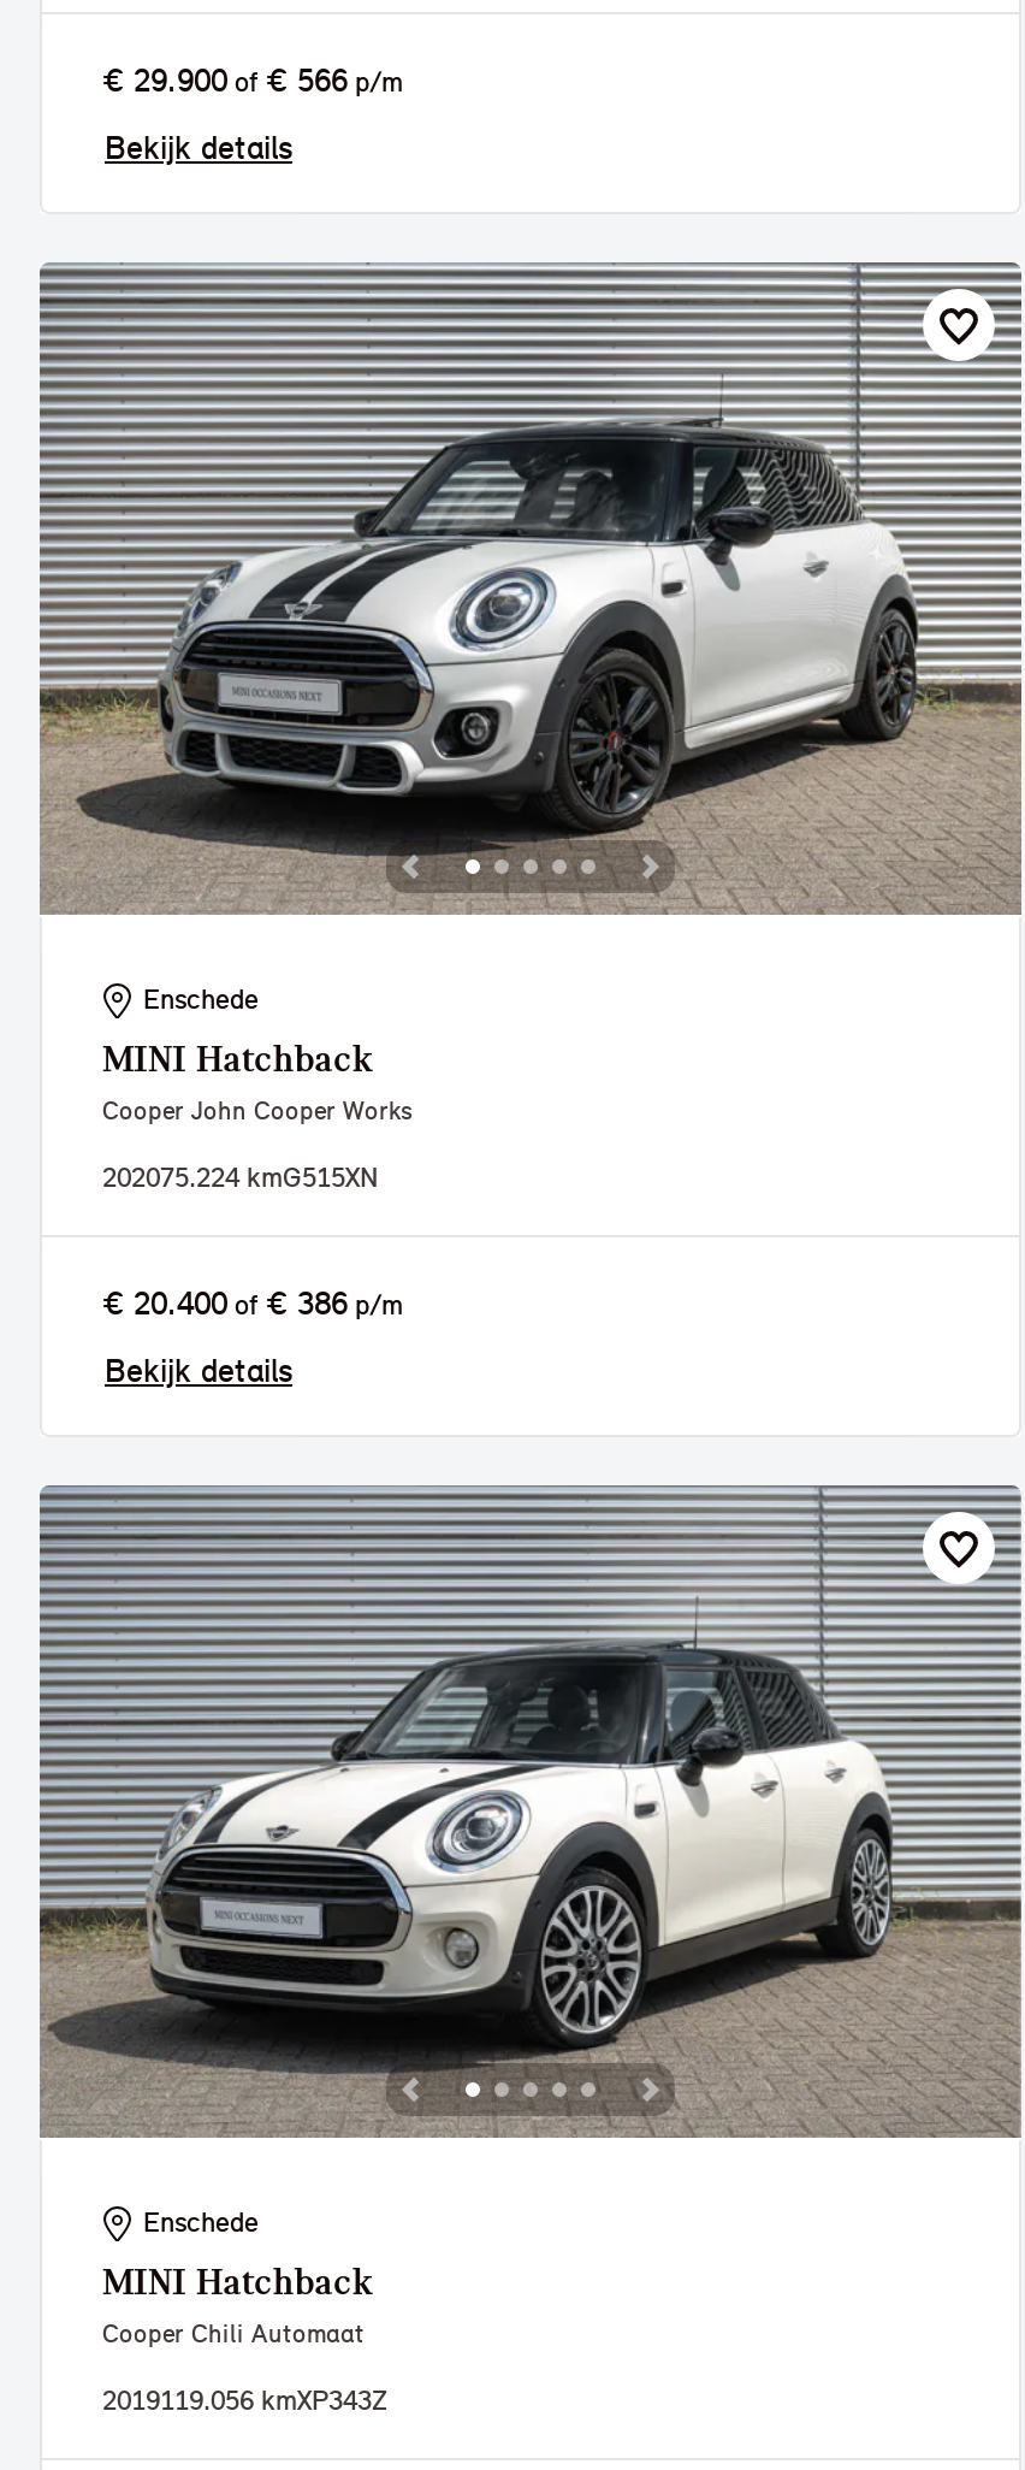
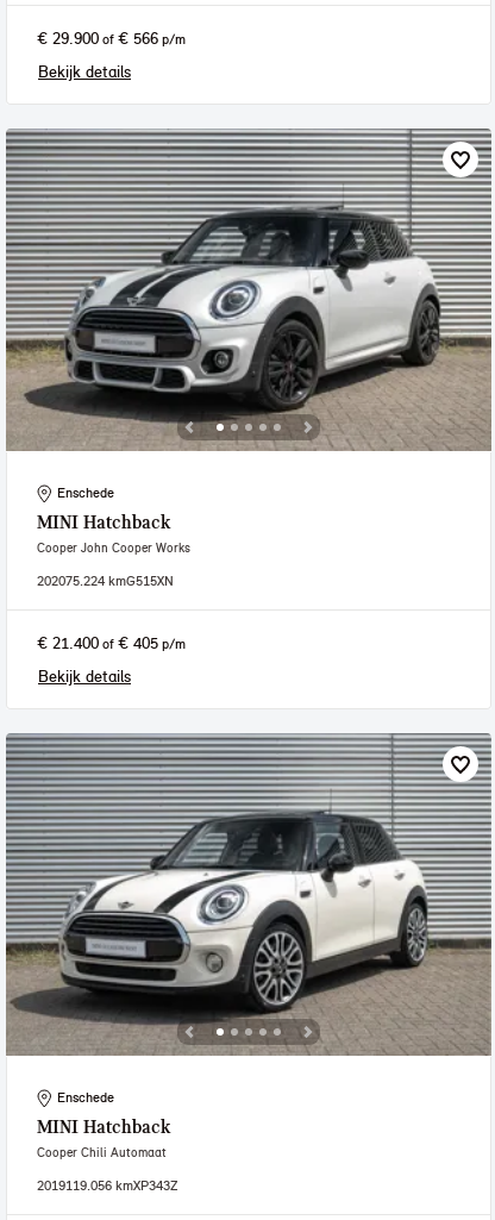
[102,1283,403,1322] € 20.400 of € 386 p/m -> [37,633,186,652] € 21.400 of € 405 p/m

